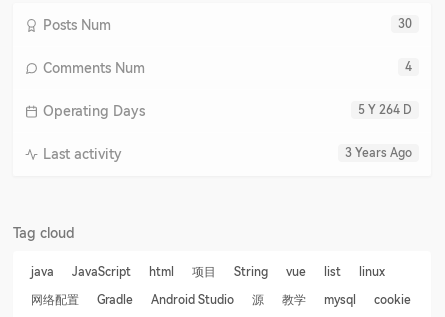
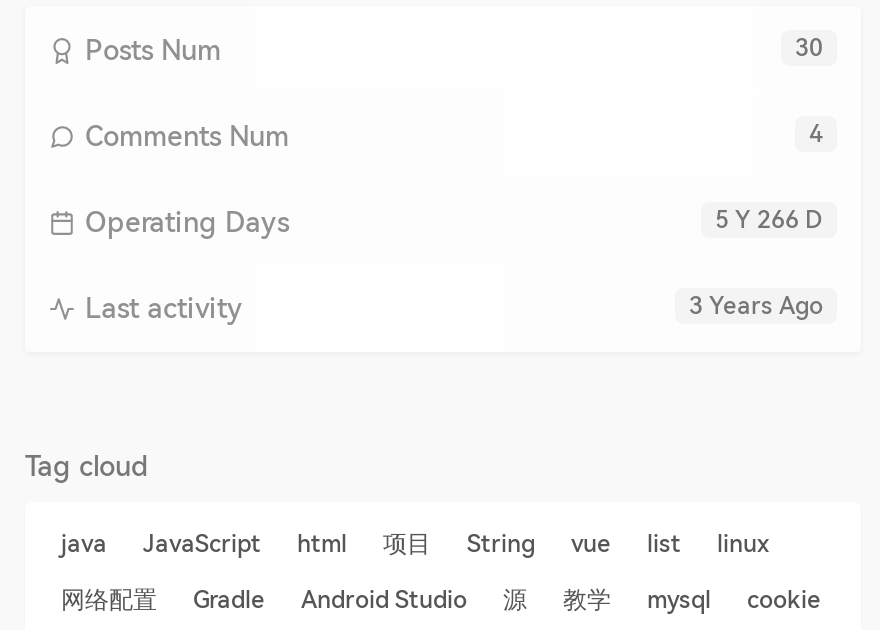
[358,103,412,117] 5 Y 264 D -> [715,206,823,234] 5 Y 266 D

